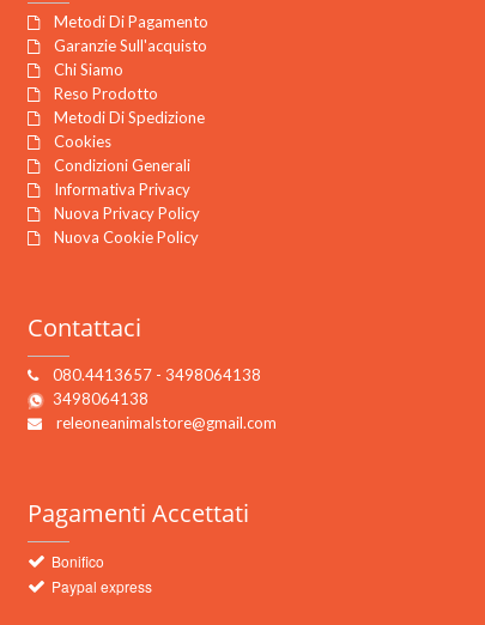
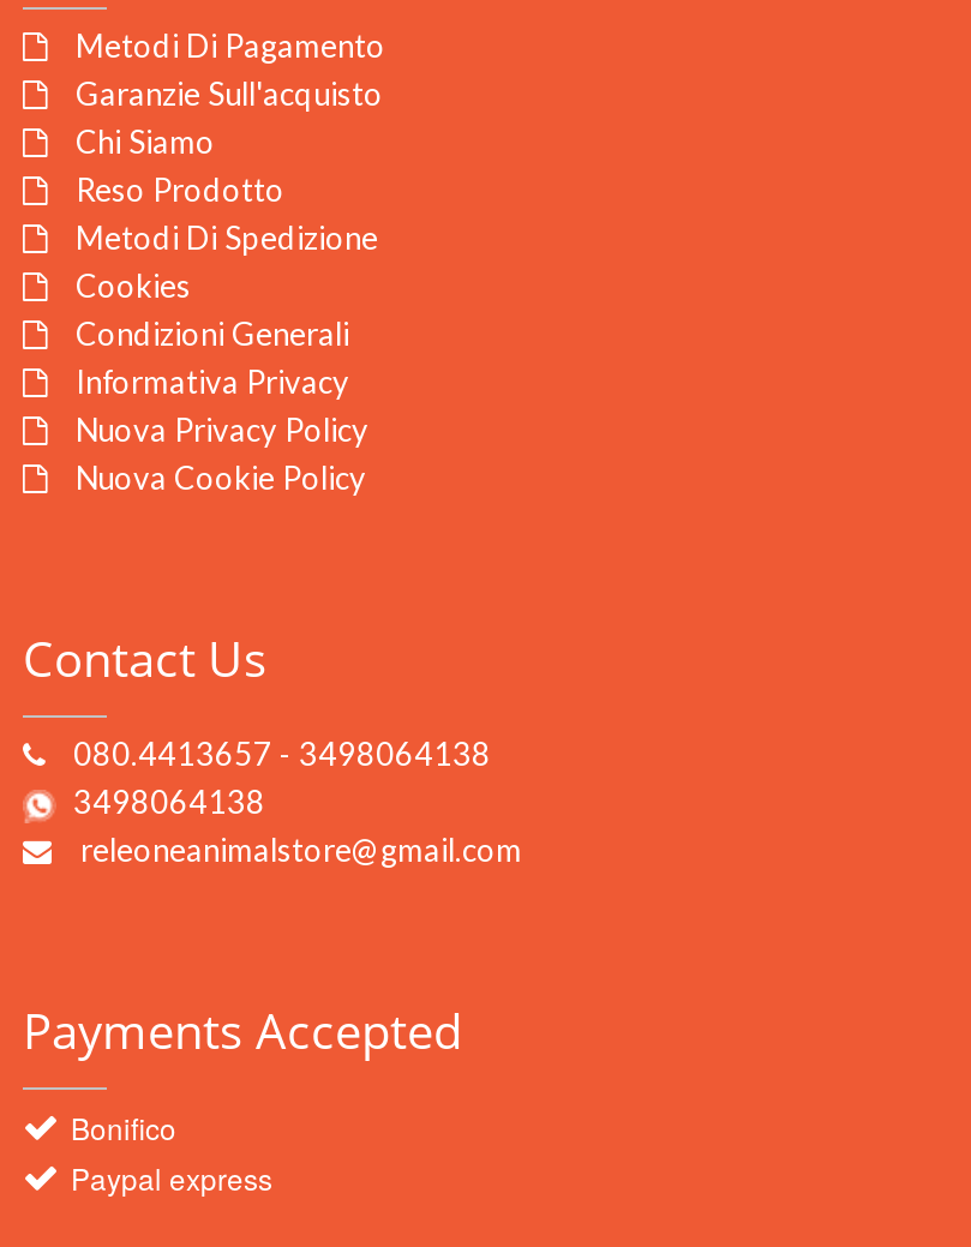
[28,311,141,344] Contattaci -> [23,627,268,691] Contact Us
[28,497,249,529] Pagamenti Accettati -> [23,999,462,1063] Payments Accepted

